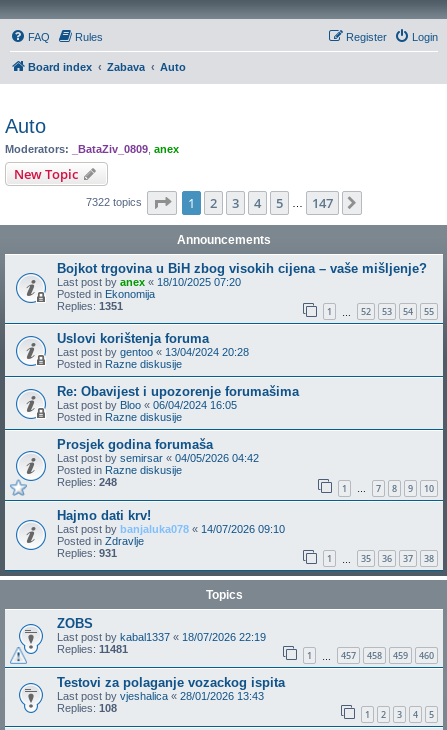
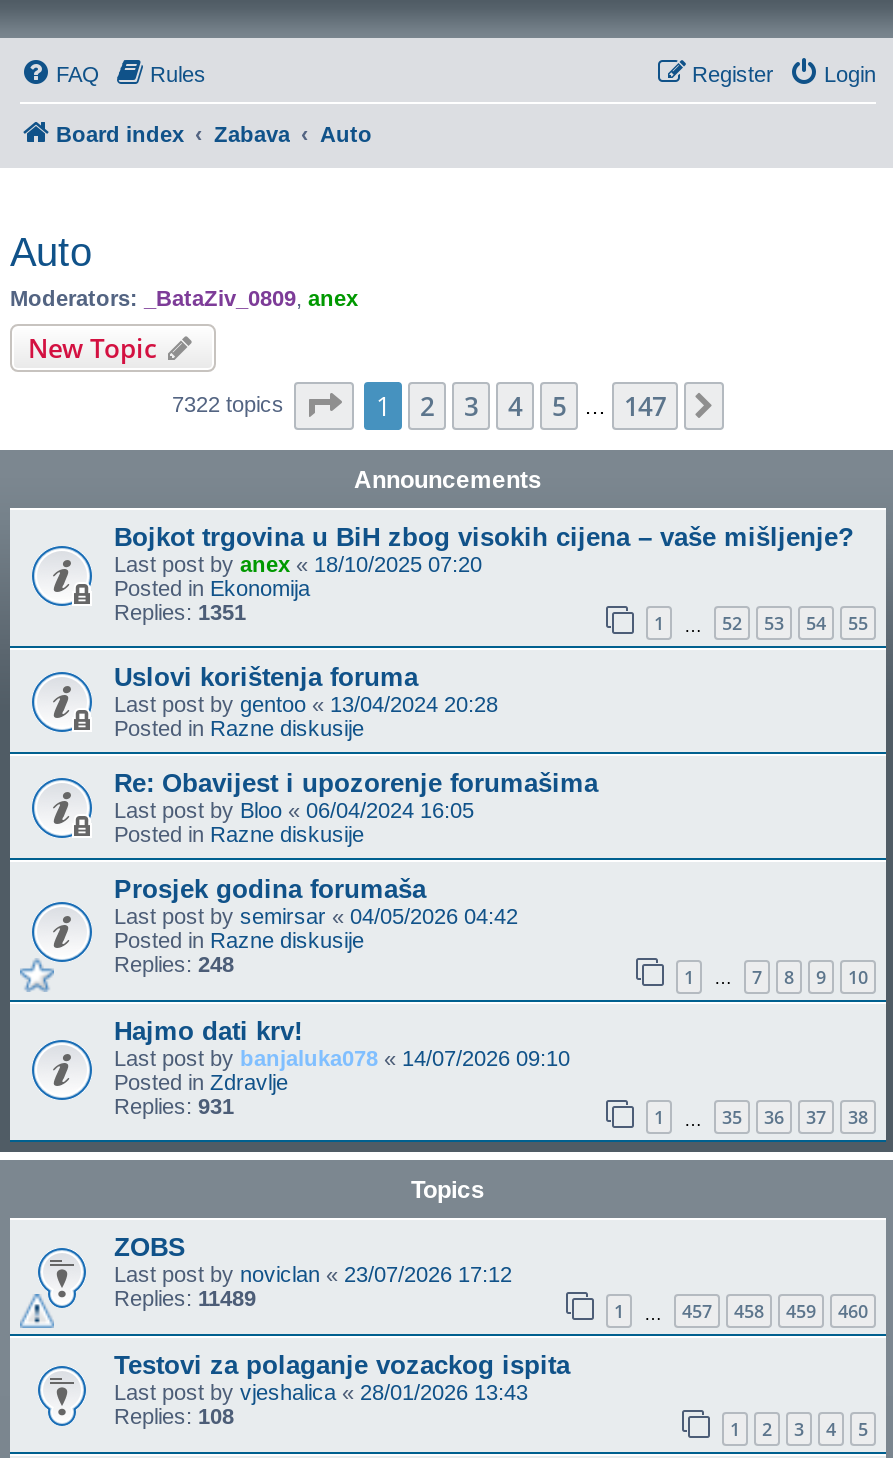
[57,631,266,643] Last post by kabal1337 «18/07/2026 22:19 -> [114,1263,512,1287] Last post by noviclan «23/07/2026 17:12
[57,643,128,655] Replies: 11481 -> [114,1287,256,1311] Replies: 11489

